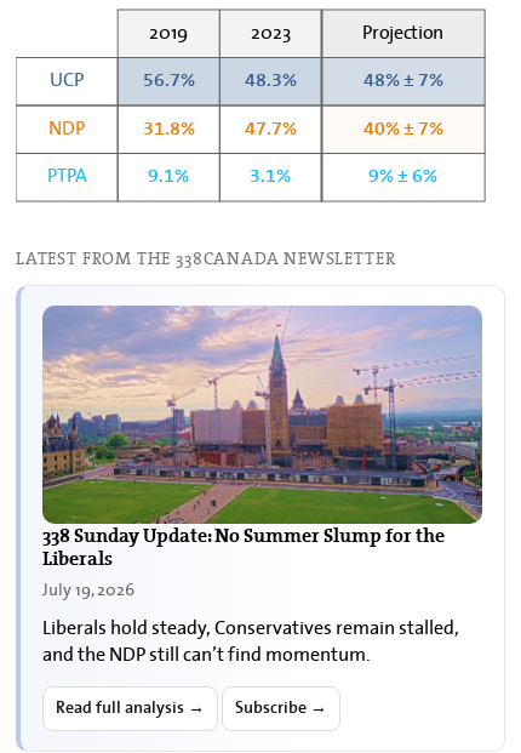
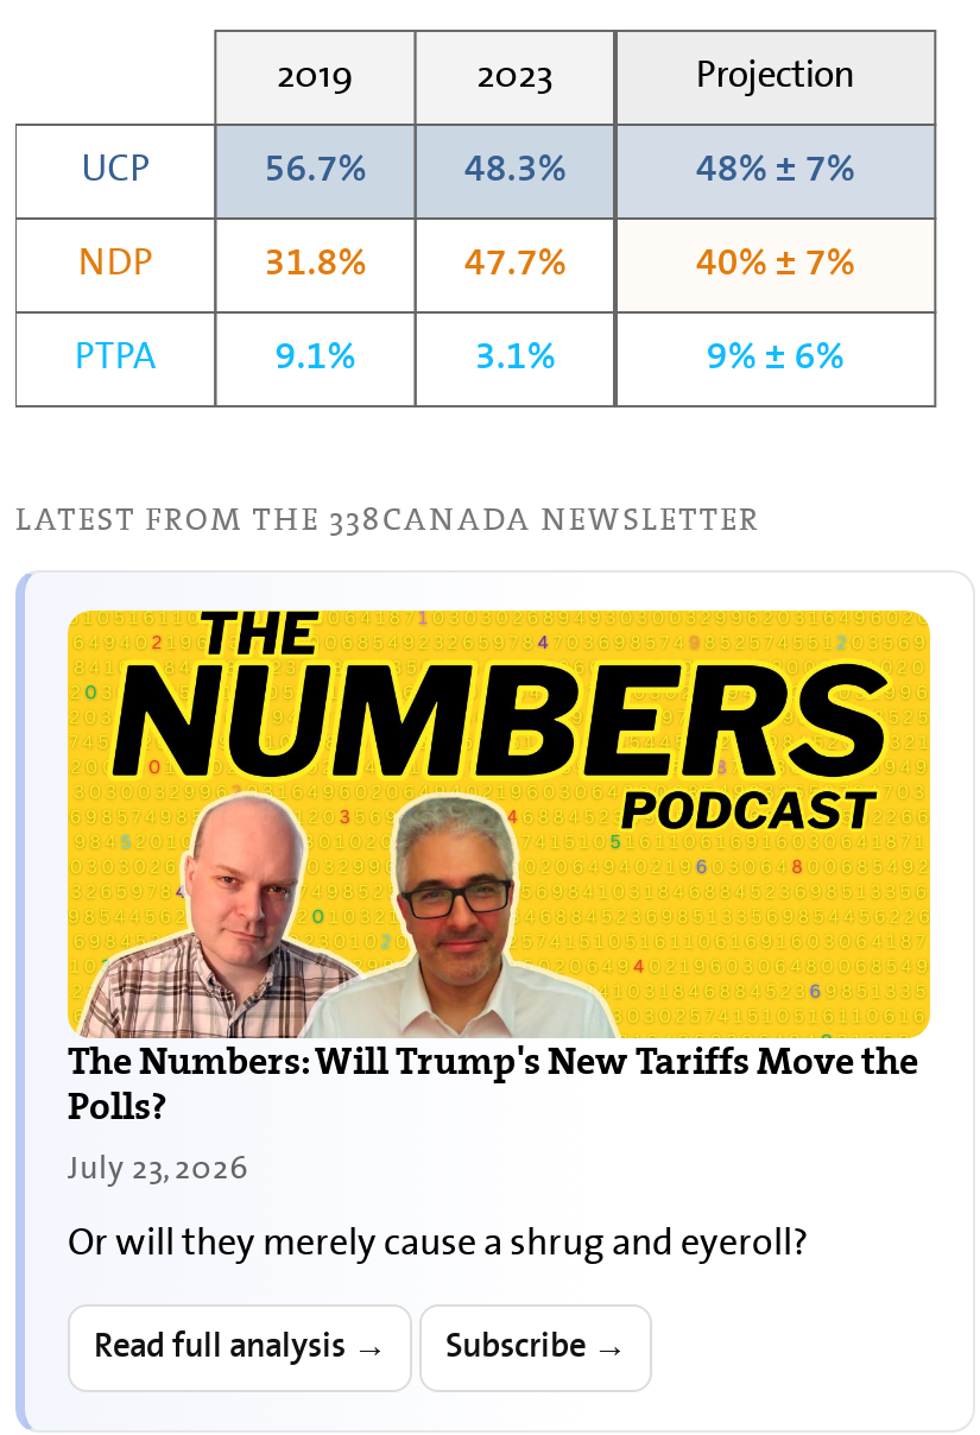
[41,304,483,669] [image] | 338 Sunday Update: No Summer Slump for the | Liberals | July 19, 2026 | Liberals hold steady, Conservatives remain stalled, | and the NDP still can’t find momentum. -> [65,609,932,1270] [image] | The Numbers: Will Trump's New Tariffs Move the | Polls? | July 23, 2026 | Or will they merely cause a shrug and eyeroll?

